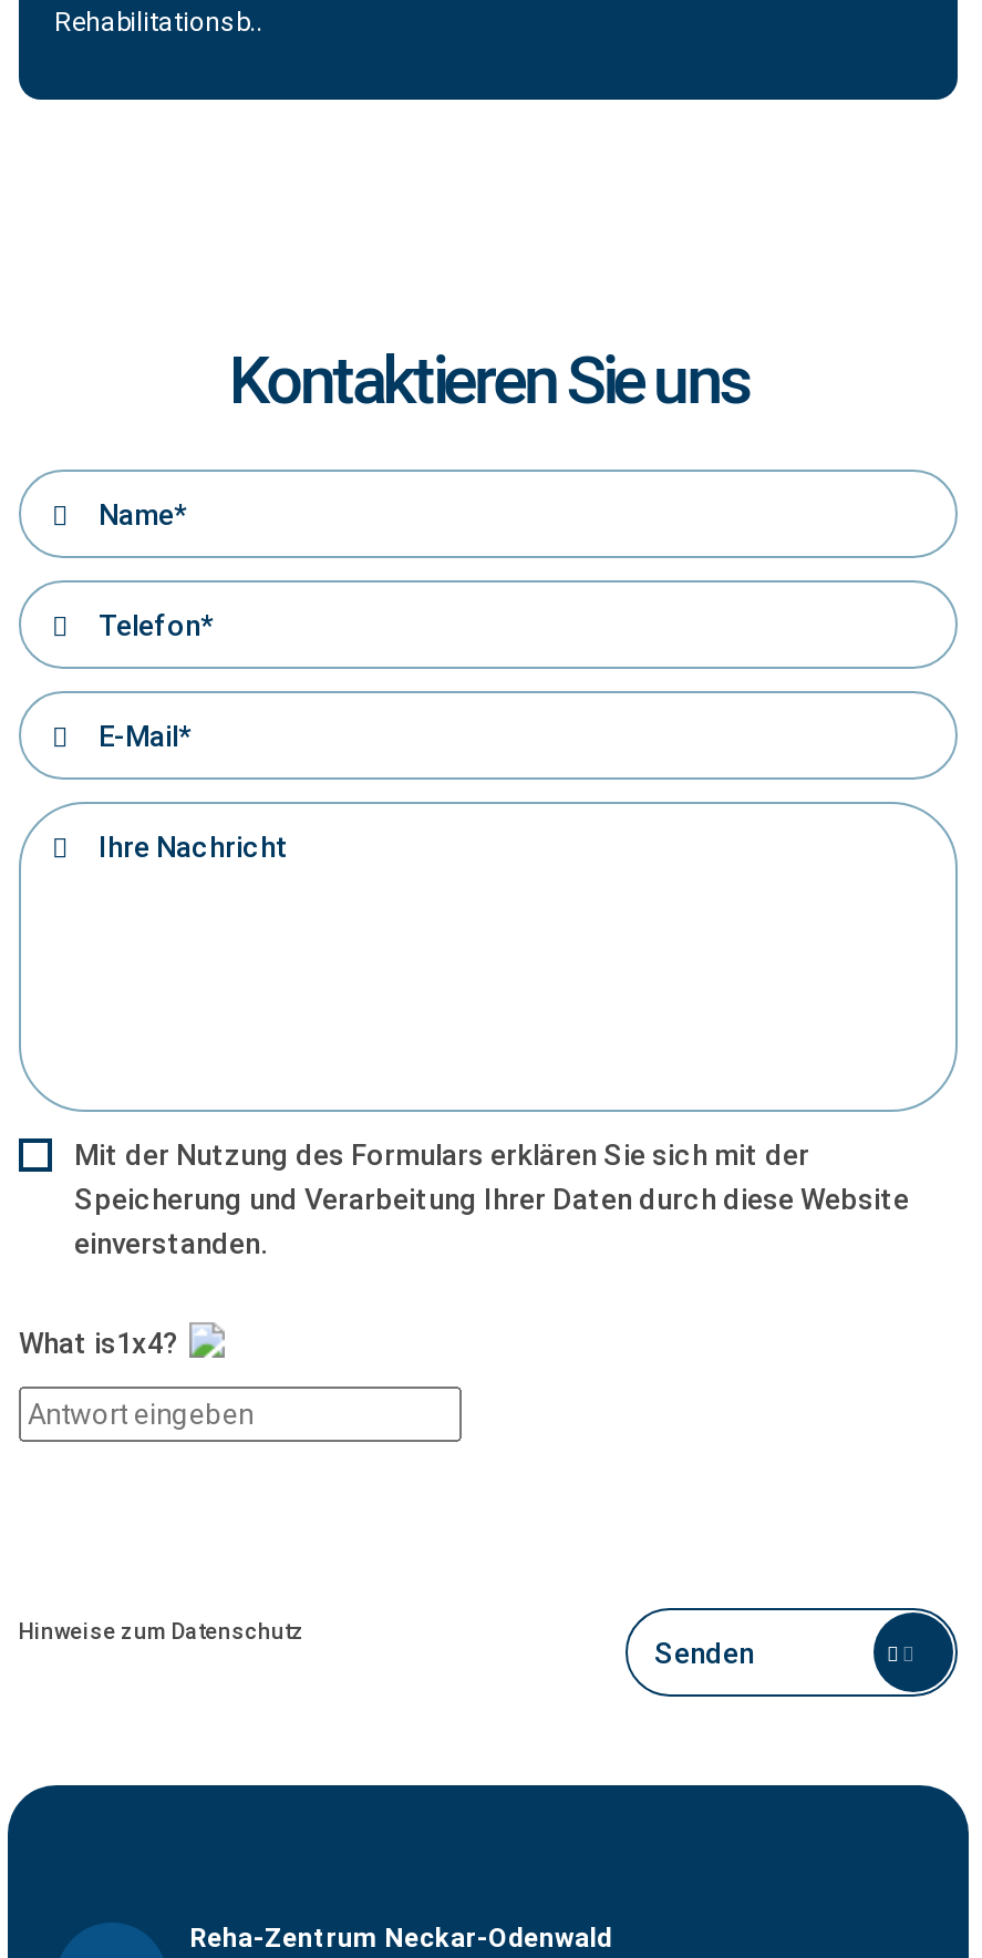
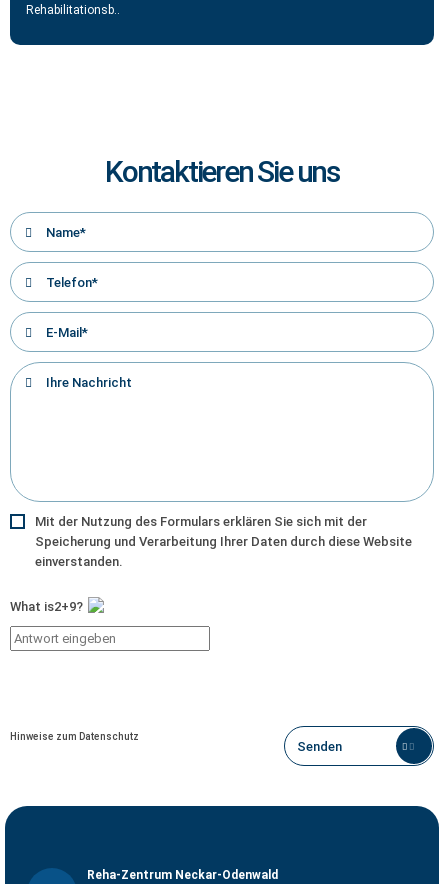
[19,1327,178,1360] What is1x4? -> [10,599,83,614] What is2+9?

